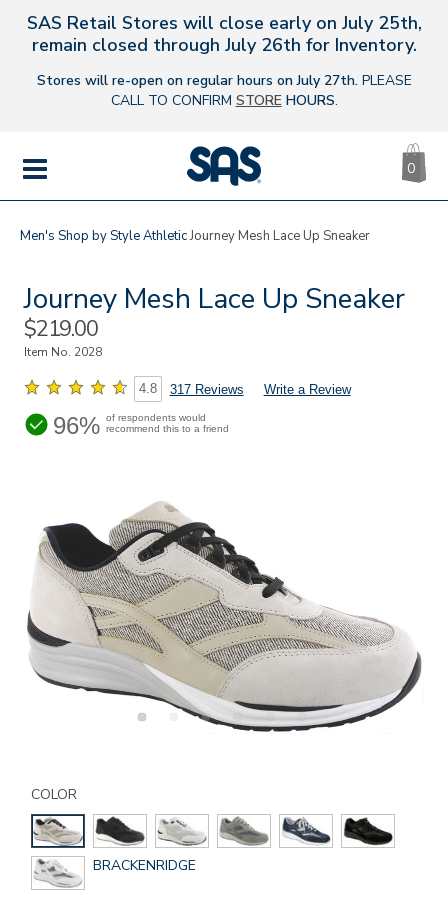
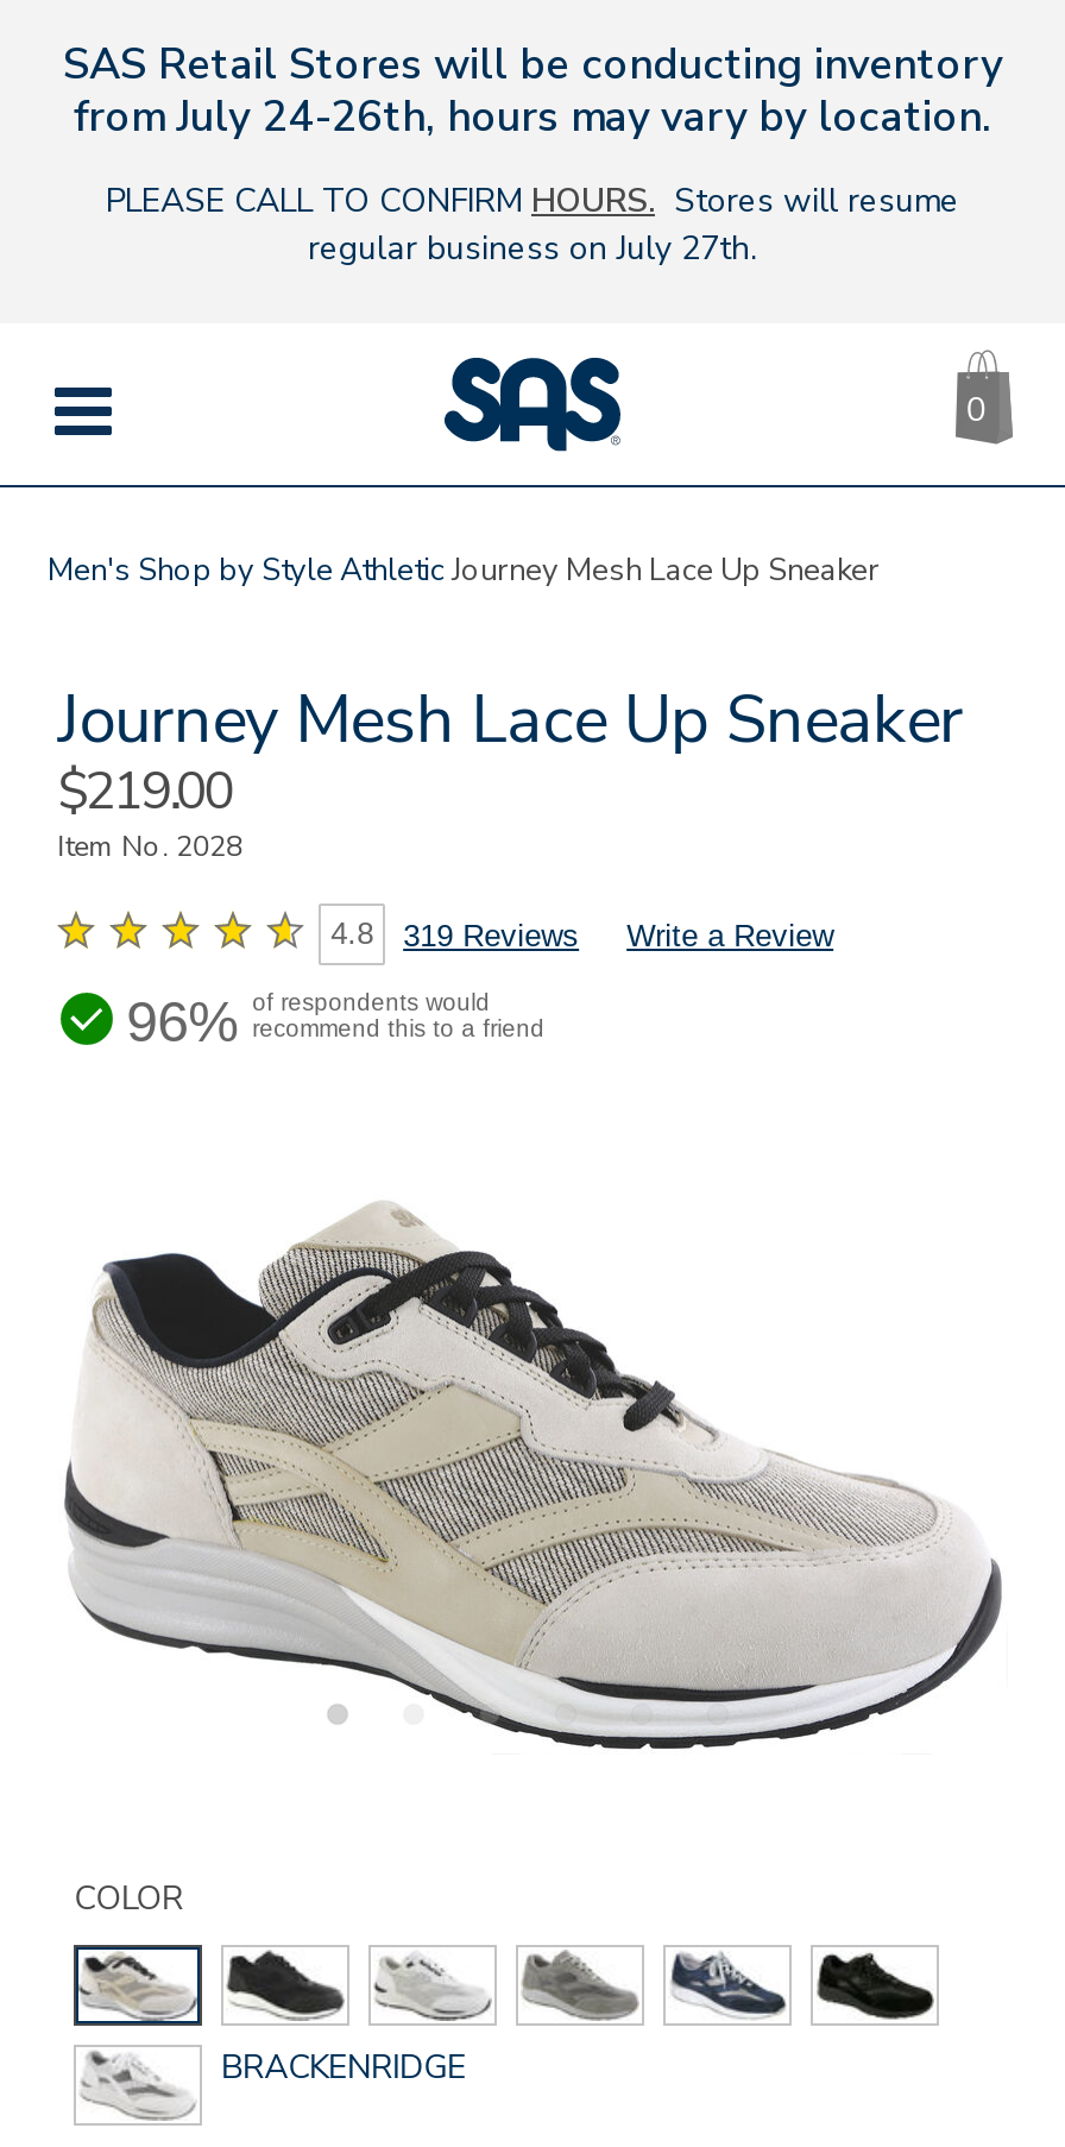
[26,11,421,57] SAS Retail Stores will close early on July 25th, | remain closed through July 26th for Inventory. -> [63,36,1002,145] SAS Retail Stores will be conducting inventory | from July 24-26th, hours may vary by location.
[36,71,411,110] Stores will re-open on regular hours on July 27th. PLEASE | CALL TO CONFIRM STORE HOURS. -> [106,178,959,271] PLEASE CALL TO CONFIRM HOURS. Stores will resume | regular business on July 27th.
[139,381,351,397] 4.8 317 Reviews Write a Review -> [331,916,833,953] 4.8 319 Reviews Write a Review

